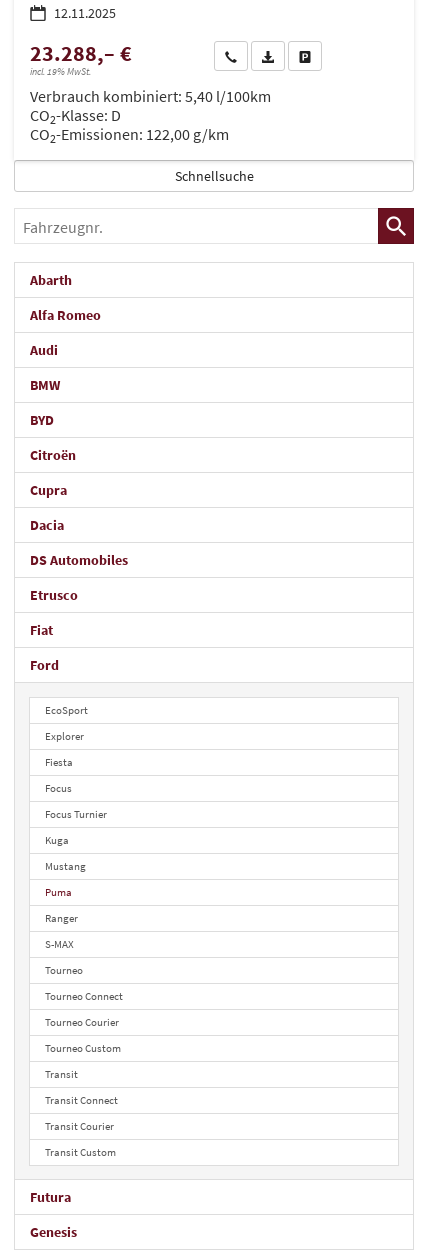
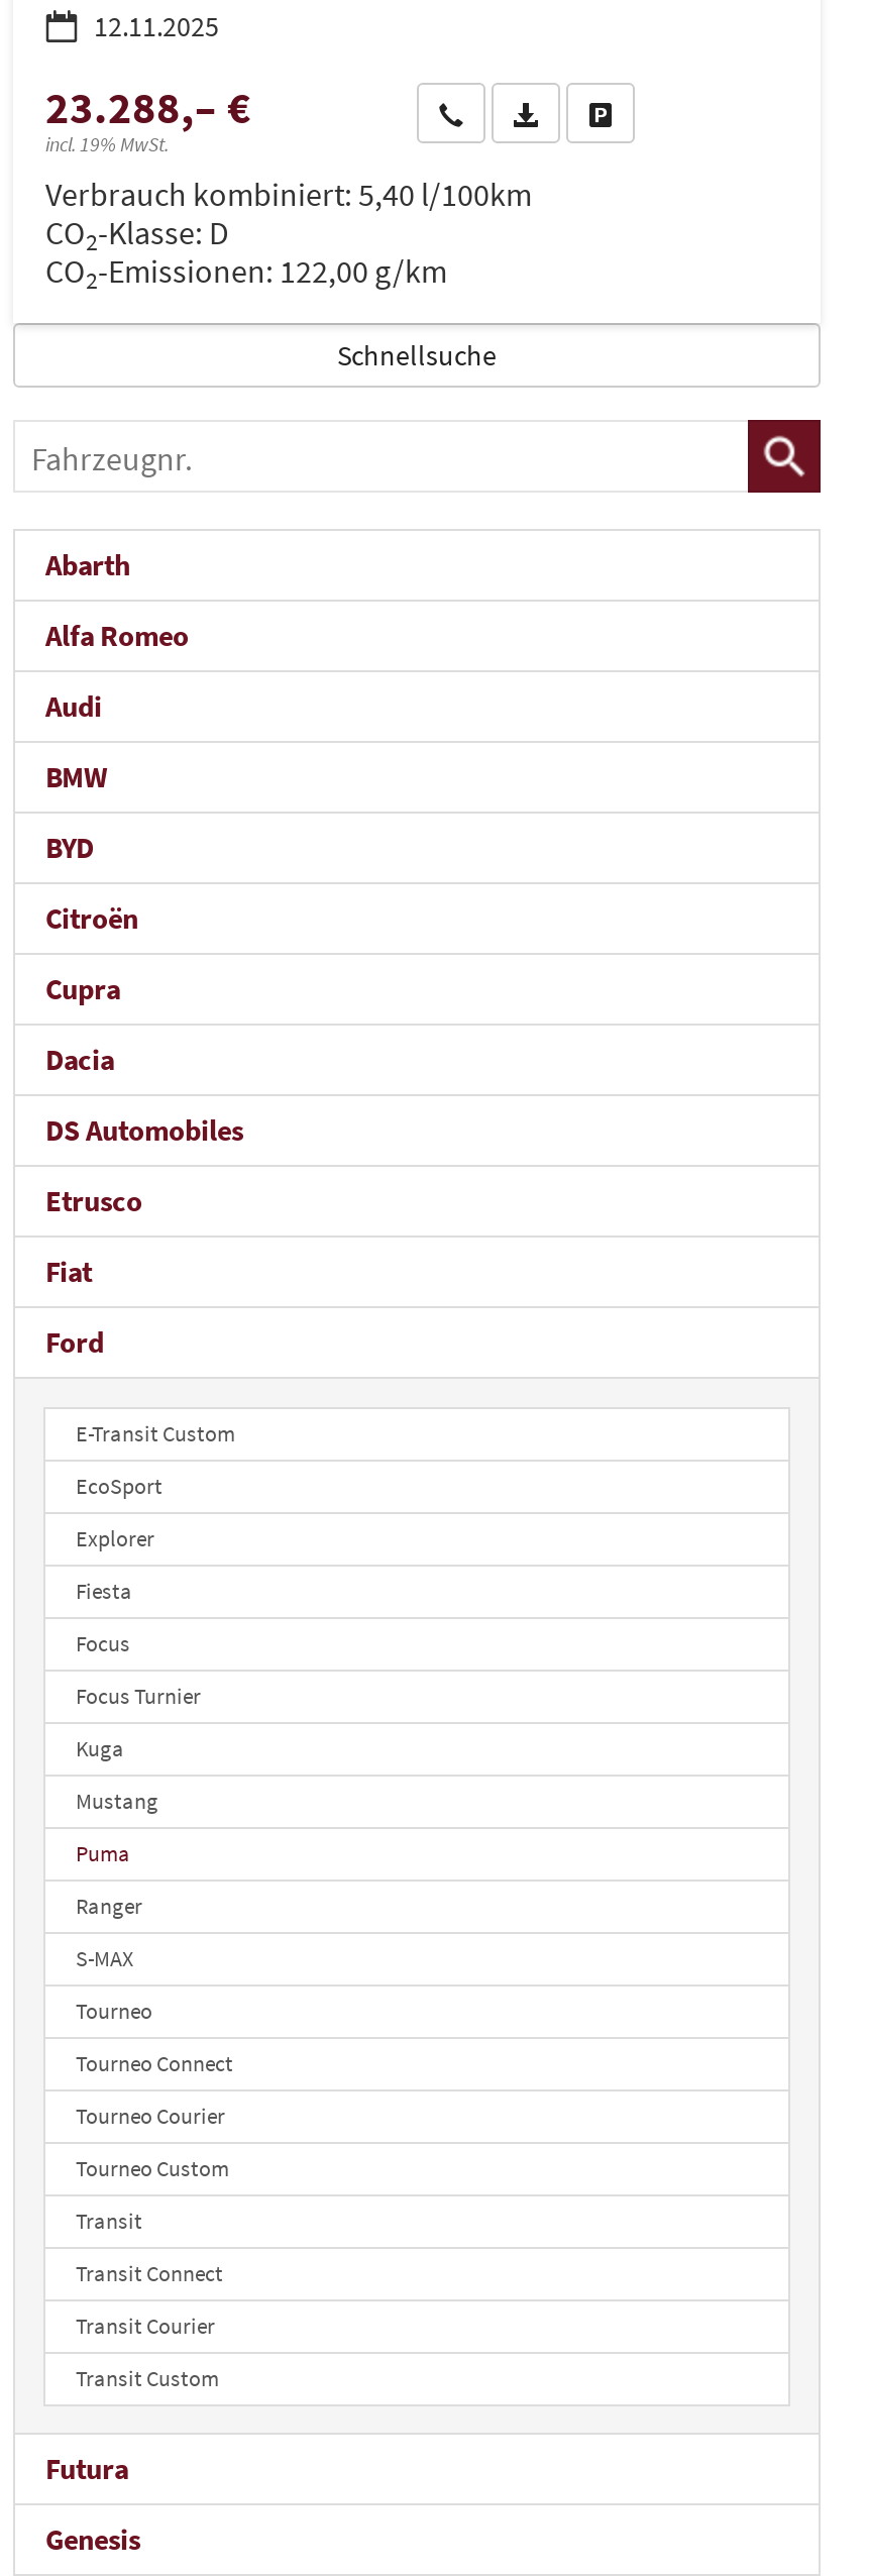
none -> [76,1419,235,1448] E-Transit Custom

